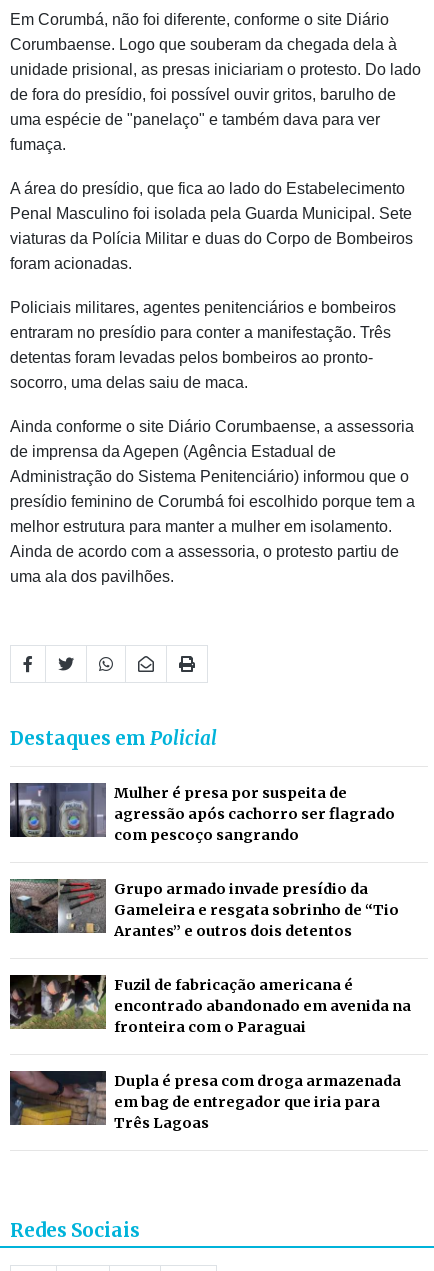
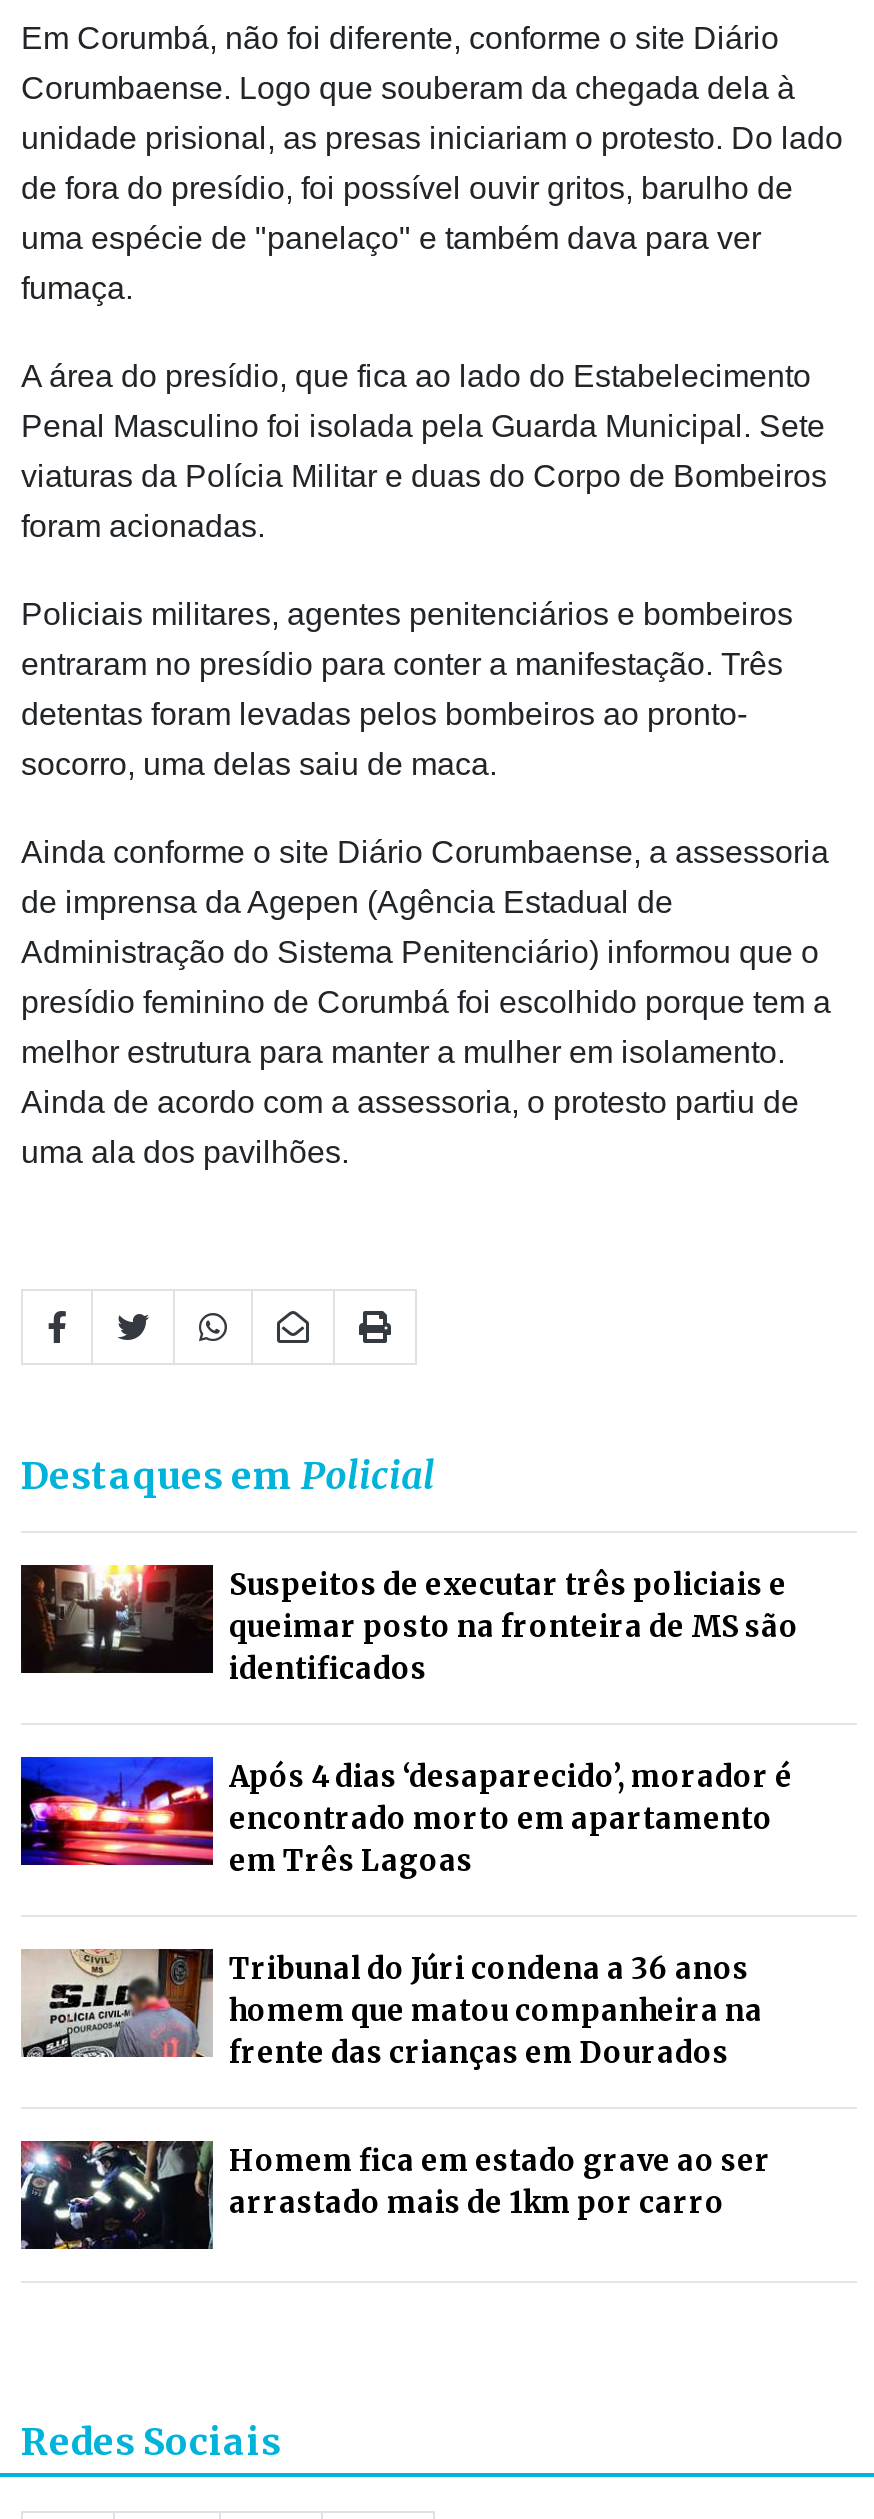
[9,782,395,844] [image] | Mulher é presa por suspeita de | agressão após cachorro ser flagrado | com pescoço sangrando -> [19,1563,799,1687] [image] | Suspeitos de executar três policiais e | queimar posto na fronteira de MS são | identificados
[9,878,399,940] [image] | Grupo armado invade presídio da | Gameleira e resgata sobrinho de “Tio | Arantes” e outros dois detentos -> [19,1755,793,1879] [image] | Após 4 dias ‘desaparecido’, morador é | encontrado morto em apartamento | em Três Lagoas
[9,974,411,1036] [image] | Fuzil de fabricação americana é | encontrado abandonado em avenida na | fronteira com o Paraguai -> [21,1947,763,2071] [image] | Tribunal do Júri condena a 36 anos | homem que matou companheira na | frente das crianças em Dourados
[9,1070,401,1132] [image] | Dupla é presa com droga armazenada | em bag de entregador que iria para | Três Lagoas -> [19,2139,771,2251] [image] | Homem fica em estado grave ao ser | arrastado mais de 1km por carro

